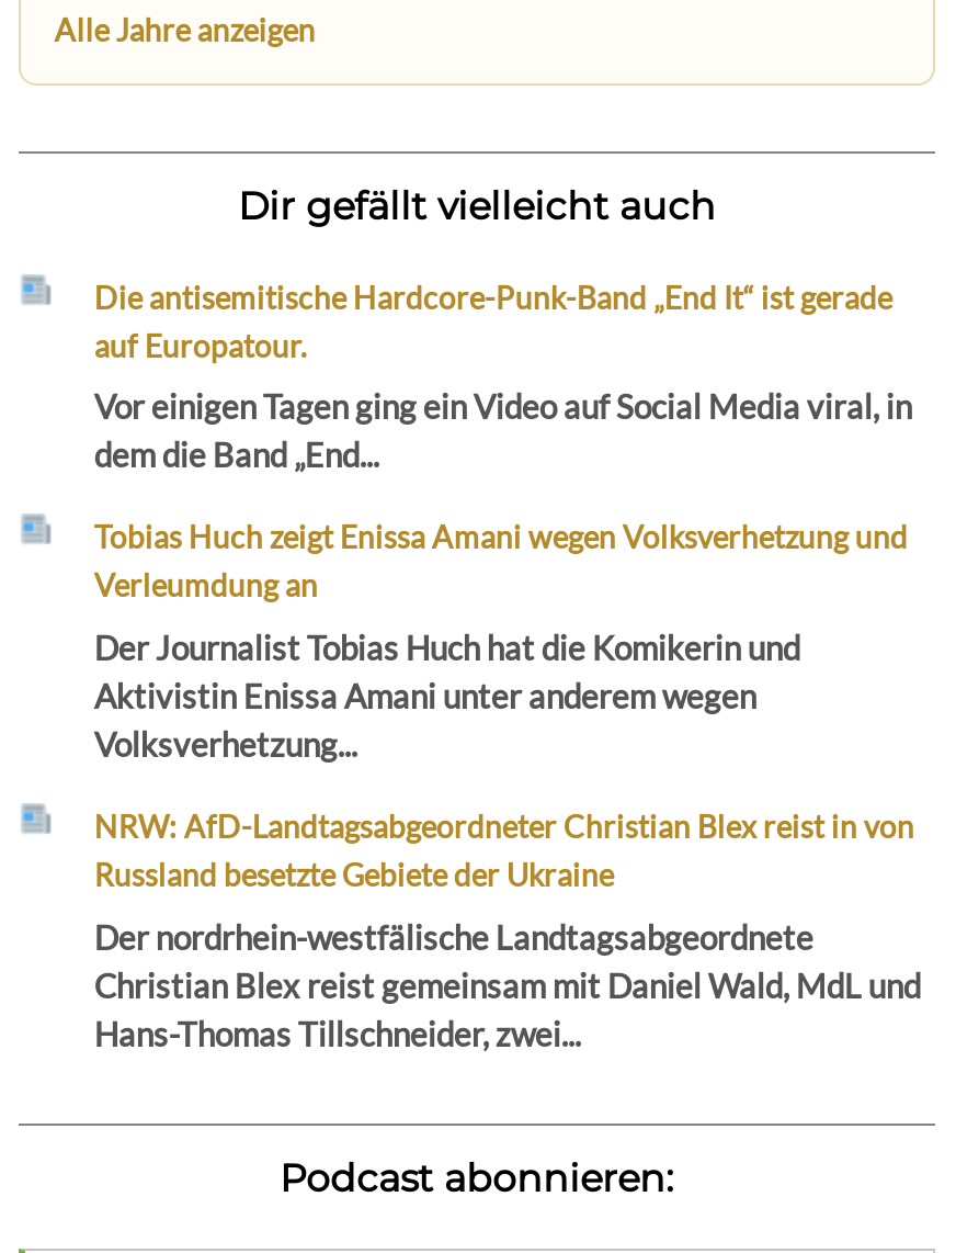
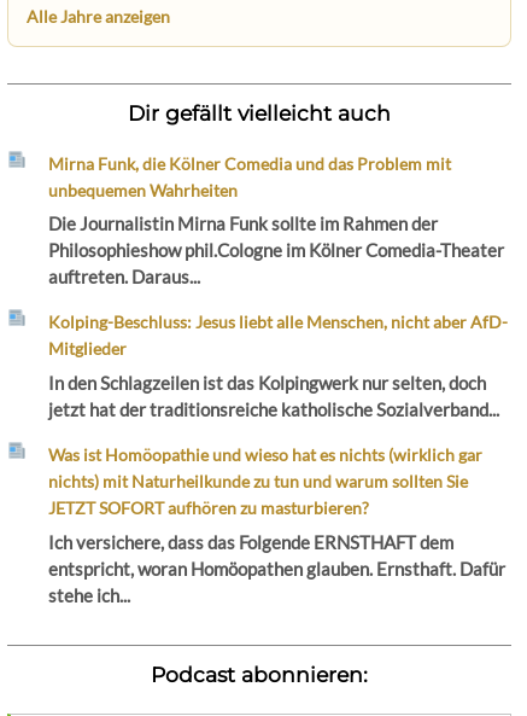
[94,278,892,364] Die antisemitische Hardcore-Punk-Band „End It“ ist gerade | auf Europatour. -> [49,153,452,200] Mirna Funk, die Kölner Comedia und das Problem mit | unbequemen Wahrheiten
[94,387,912,475] Vor einigen Tagen ging ein Video auf Social Media viral, in | dem die Band „End... -> [49,213,505,288] Die Journalistin Mirna Funk sollte im Rahmen der | Philosophieshow phil.Cologne im Kölner Comedia-Theater | auftreten. Daraus...
[94,519,908,604] Tobias Huch zeigt Enissa Amani wegen Volksverhetzung und | Verleumdung an -> [49,312,508,359] Kolping-Beschluss: Jesus liebt alle Menschen, nicht aber AfD- | Mitglieder
[94,628,800,764] Der Journalist Tobias Huch hat die Komikerin und | Aktivistin Enissa Amani unter anderem wegen | Volksverhetzung... -> [49,372,500,420] In den Schlagzeilen ist das Kolpingwerk nur selten, doch | jetzt hat der traditionsreiche katholische Sozialverband...
[94,808,914,893] NRW: AfD-Landtagsabgeordneter Christian Blex reist in von | Russland besetzte Gebiete der Ukraine -> [49,444,483,518] Was ist Homöopathie und wieso hat es nichts (wirklich gar | nichts) mit Naturheilkunde zu tun und warum sollten Sie | JETZT SOFORT aufhören zu masturbieren?
[94,916,921,1052] Der nordrhein-westfälische Landtagsabgeordnete | Christian Blex reist gemeinsam mit Daniel Wald, MdL und | Hans-Thomas Tillschneider, zwei... -> [49,531,506,606] Ich versichere, dass das Folgende ERNSTHAFT dem | entspricht, woran Homöopathen glauben. Ernsthaft. Dafür | stehe ich...

